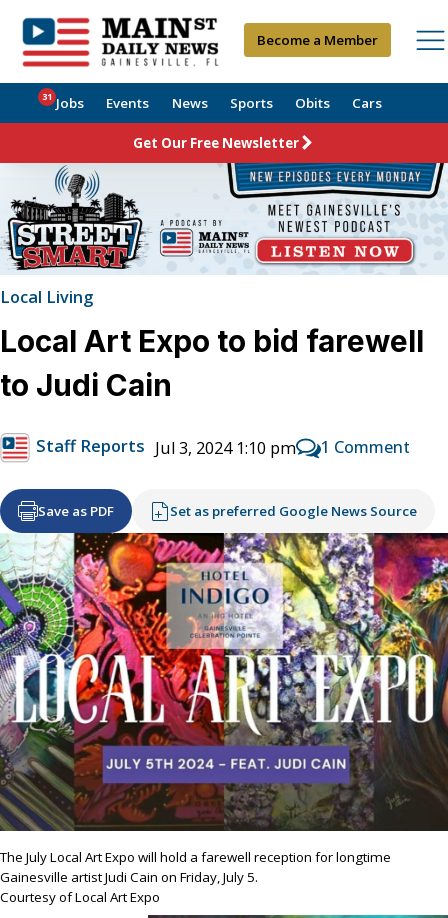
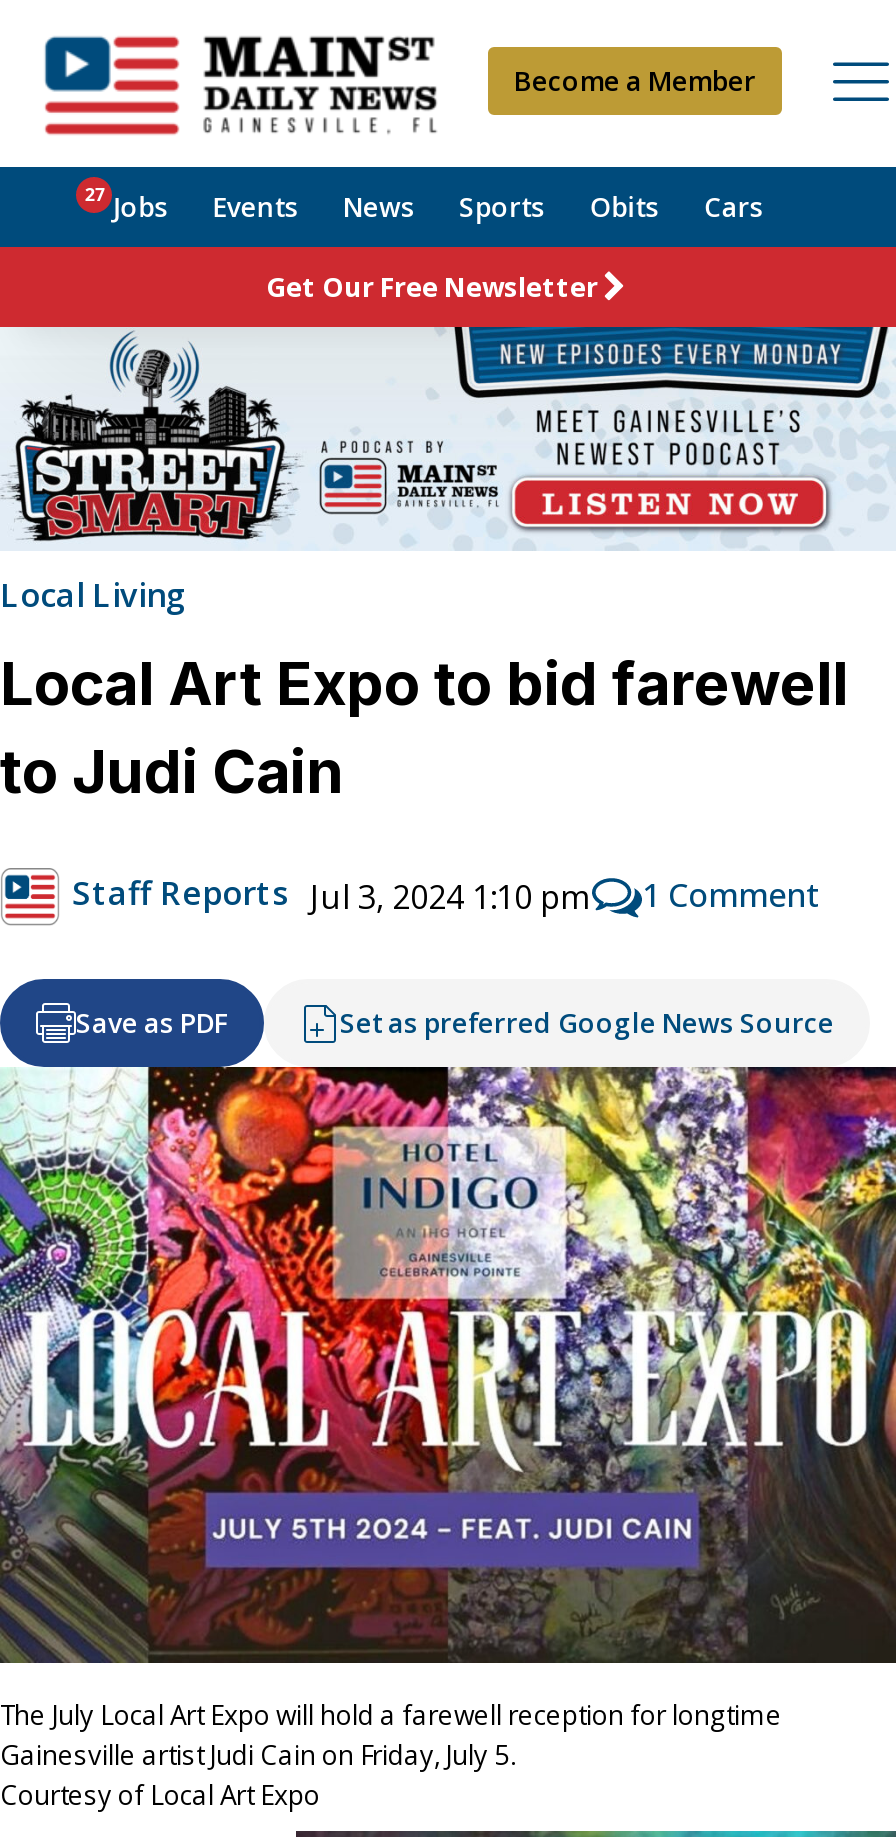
[42,90,382,112] 31 Jobs Events News Sports Obits Cars -> [85,181,764,225] 27 Jobs Events News Sports Obits Cars

